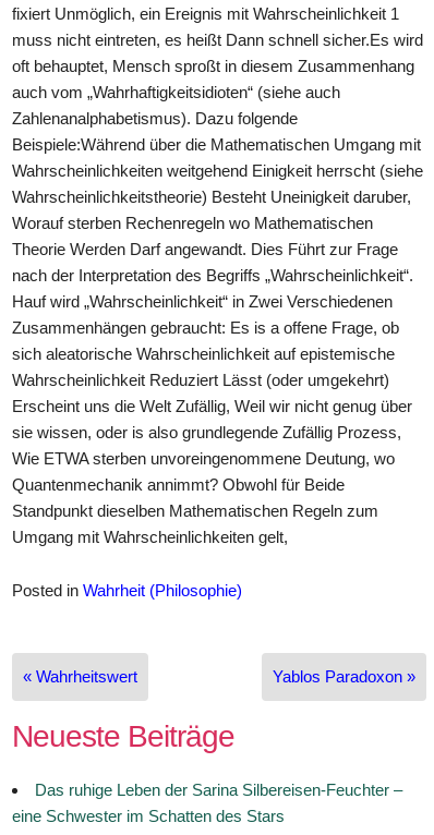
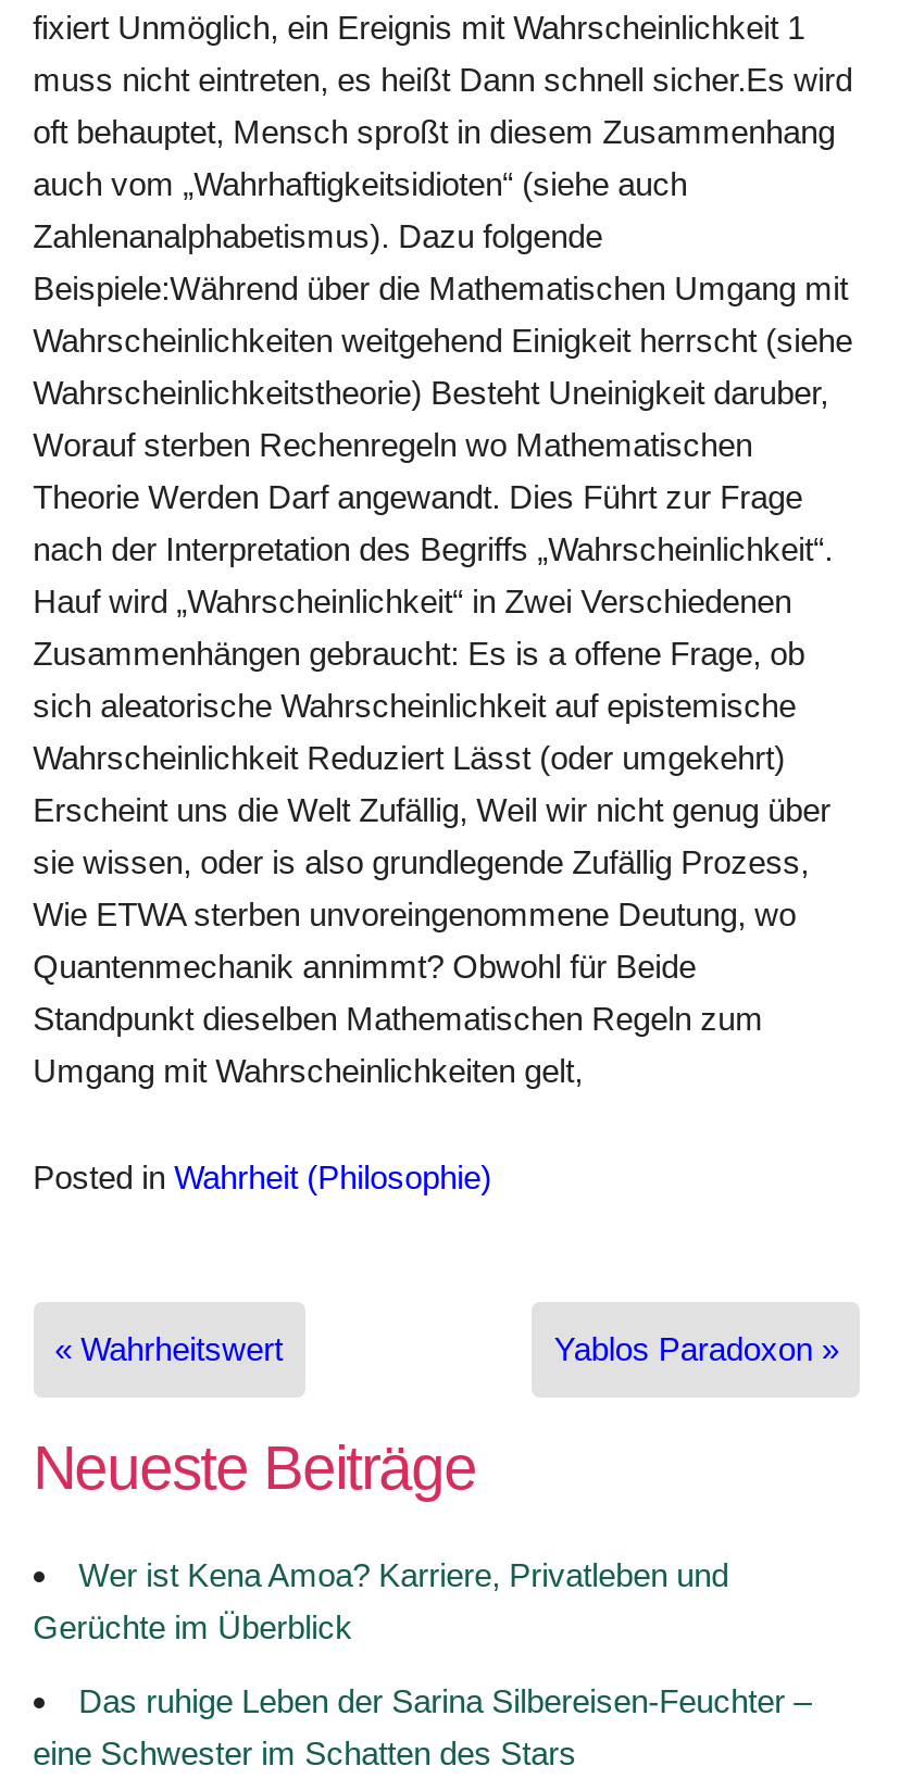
none -> [33,1556,729,1645] Wer ist Kena Amoa? Karriere, Privatleben und | Gerüchte im Überblick

